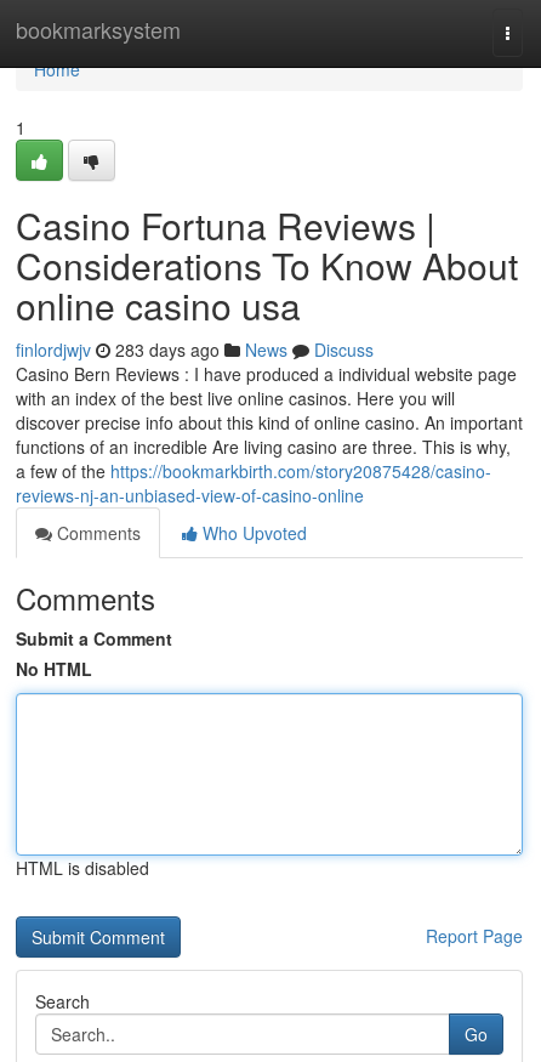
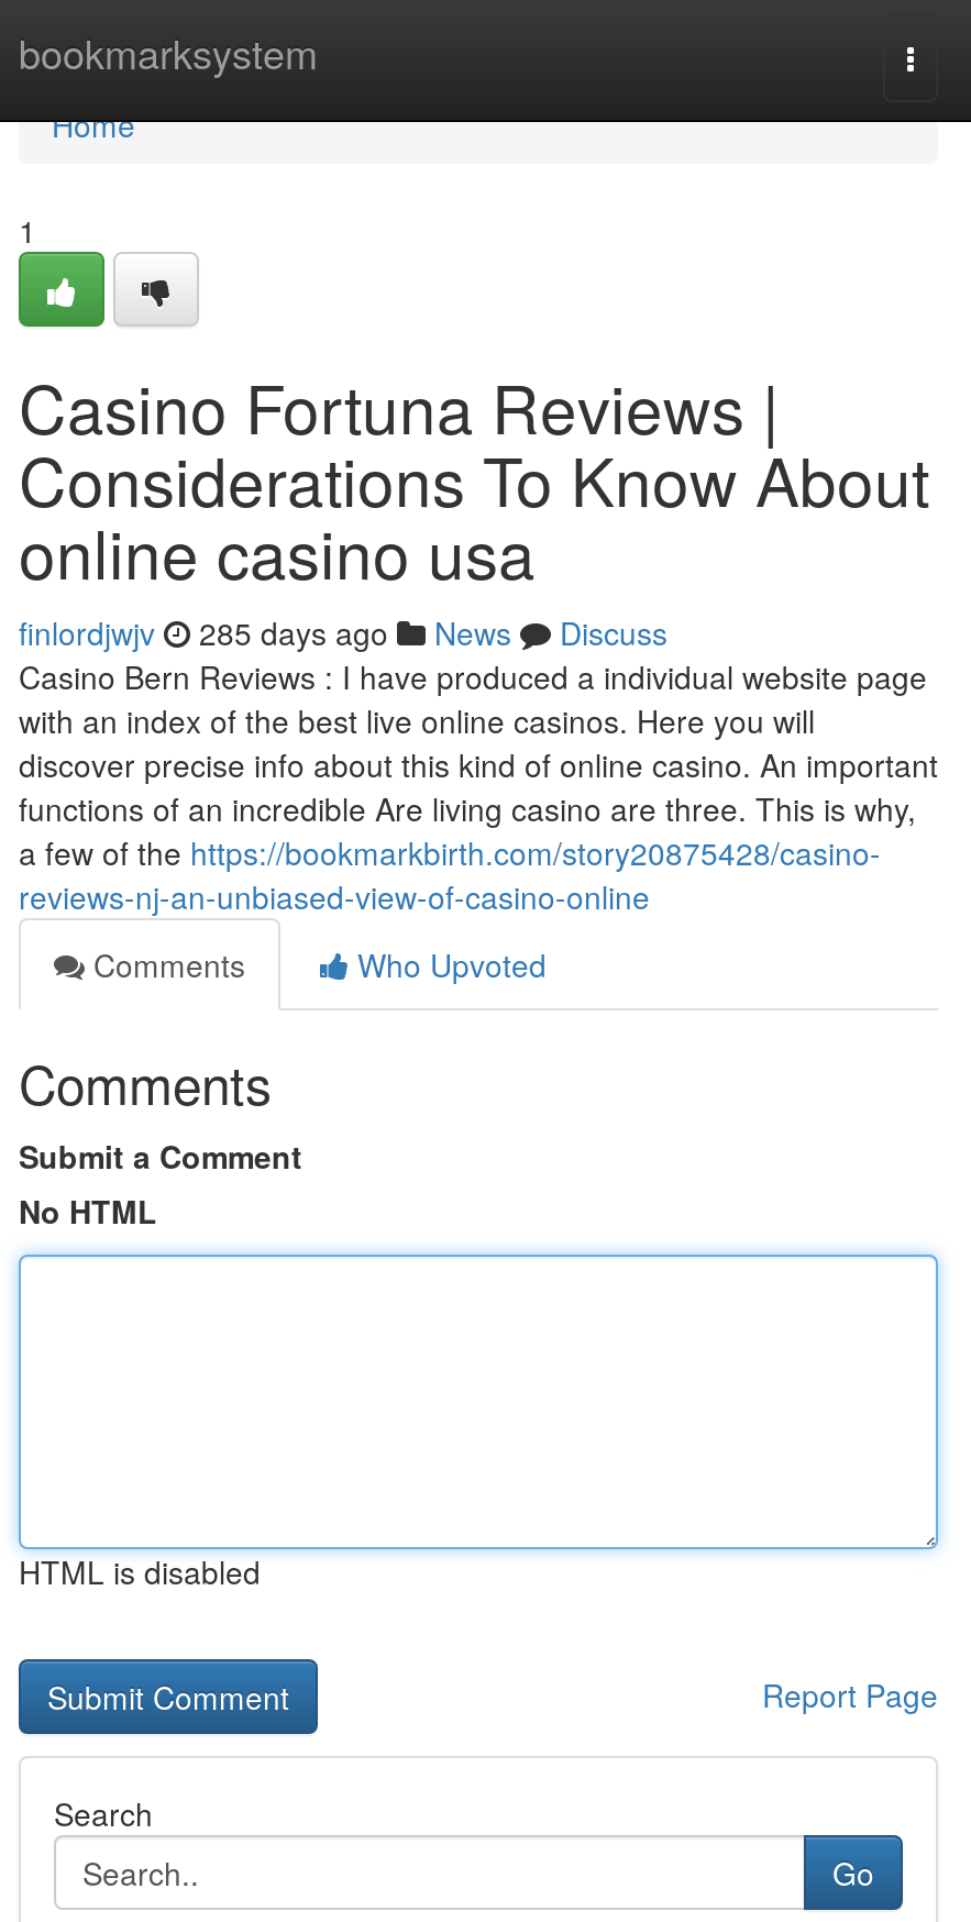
[16,337,374,362] finlordjwjv 283 days ago News Discuss -> [19,610,667,654] finlordjwjv 285 days ago News Discuss

